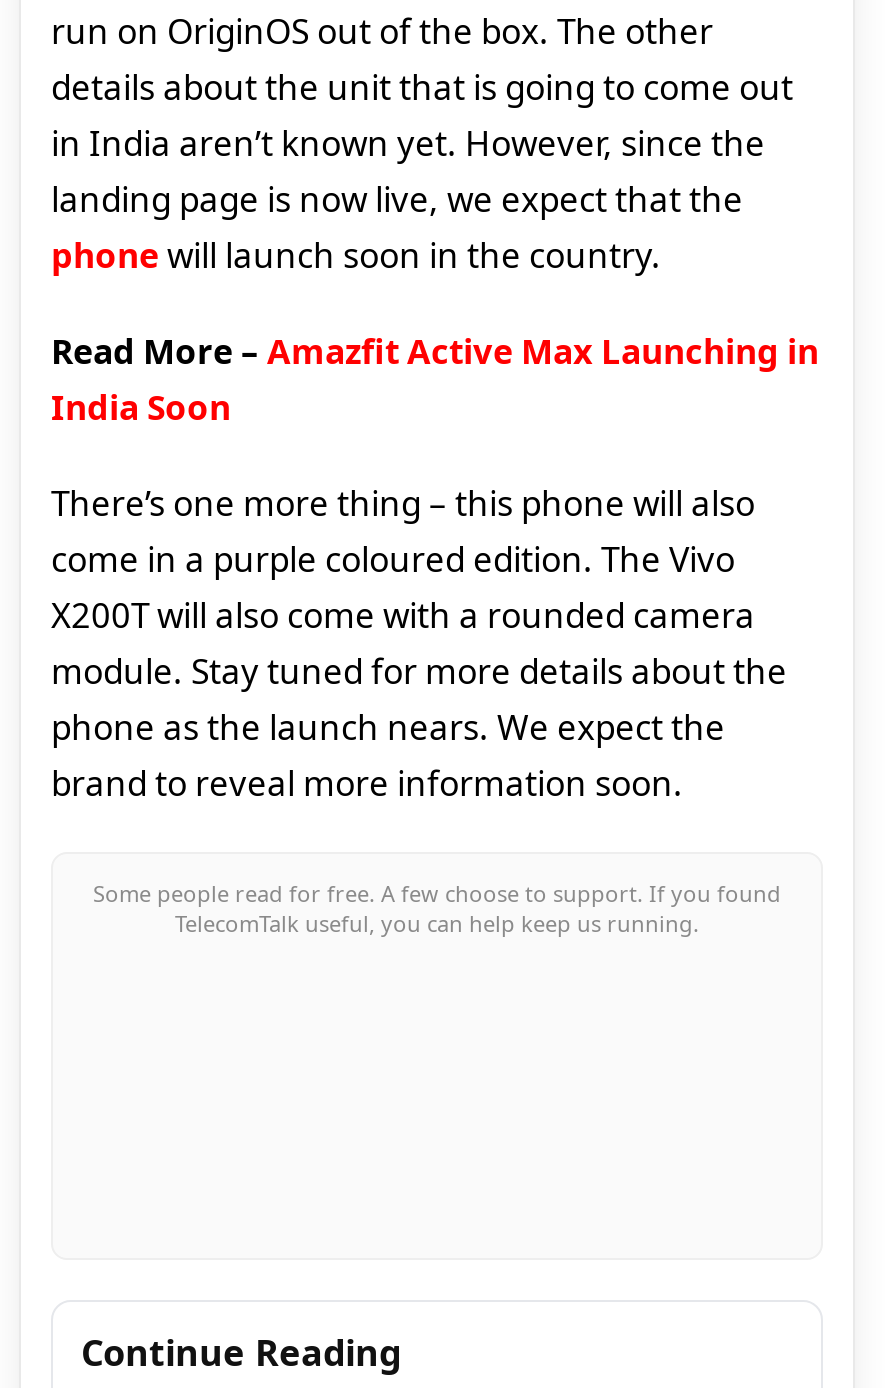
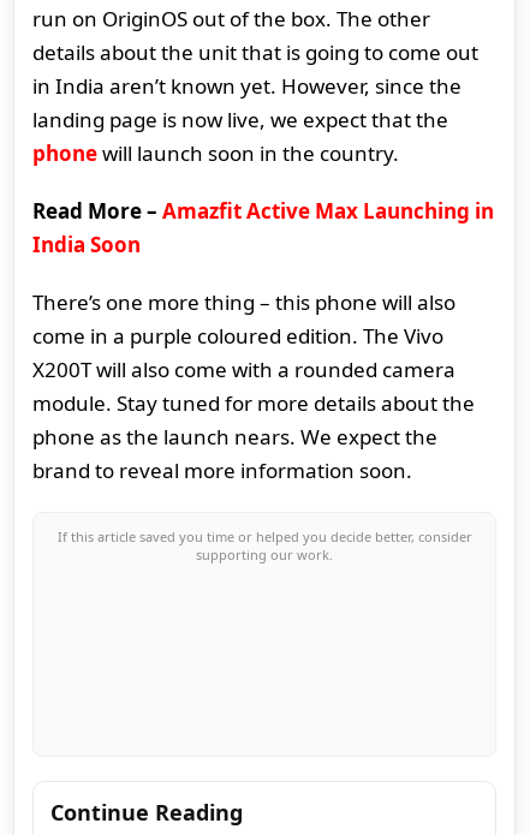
[93,878,781,938] Some people read for free. A few choose to support. If you found | TelecomTalk useful, you can help keep us running. -> [57,527,472,563] If this article saved you time or helped you decide better, consider | supporting our work.

